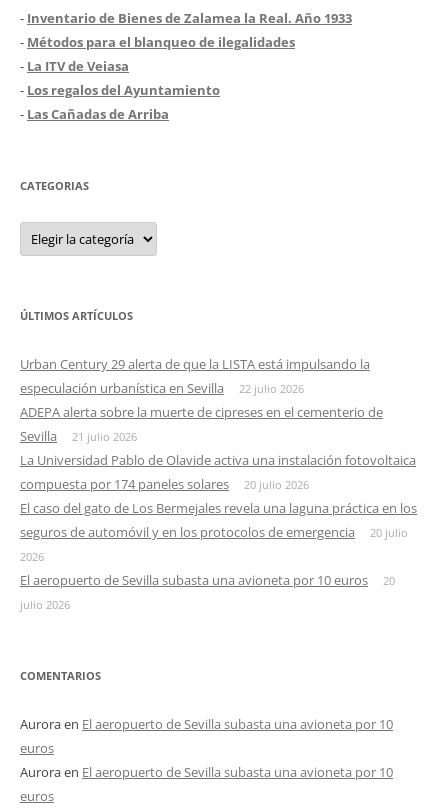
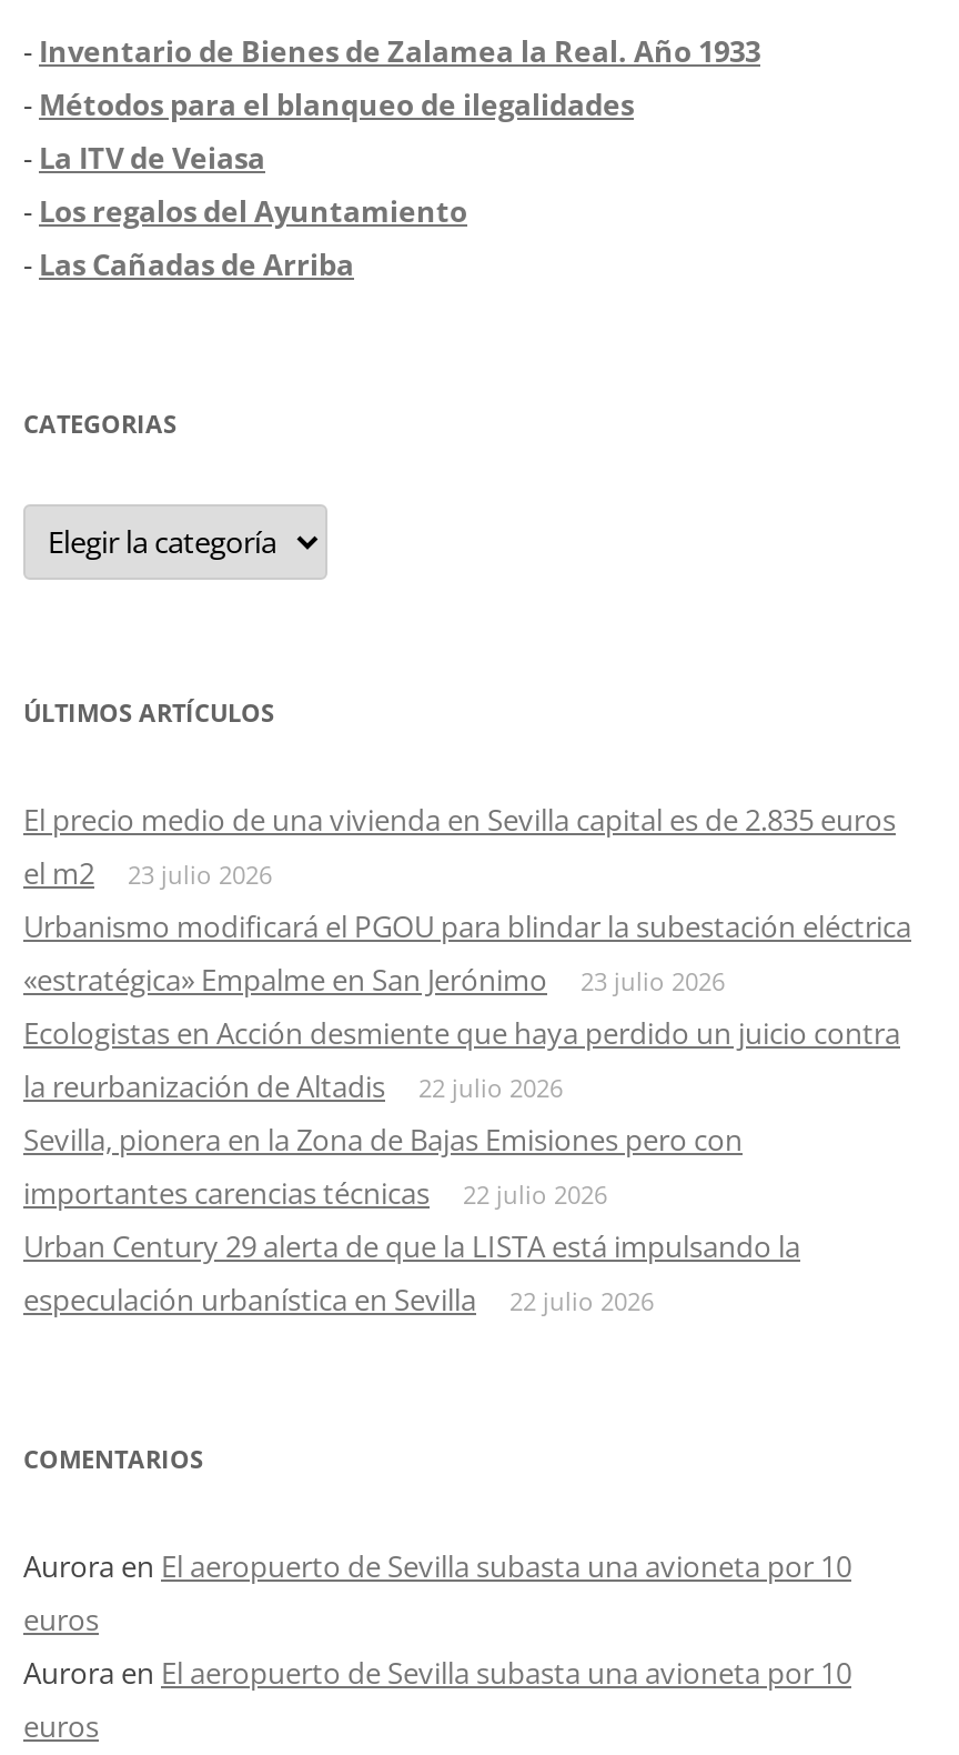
none -> [23,798,911,1212] El precio medio de una vivienda en Sevilla capital es de 2.835 euros | el m2 | 23 julio 2026 | Urbanismo modificará el PGOU para blindar la subestación eléctrica | «estratégica» Empalme en San Jerónimo | 23 julio 2026 | Ecologistas en Acción desmiente que haya perdido un juicio contra | la reurbanización de Altadis | 22 julio 2026 | Sevilla, pionera en la Zona de Bajas Emisiones pero con | importantes carencias técnicas | 22 julio 2026
moved [20,355,370,397] -> [23,1225,800,1318]: Urban Century 29 alerta de que la LISTA está impulsando la | especulación urbanística en Sevilla | 22 julio 2026
[20,403,417,612] ADEPA alerta sobre la muerte de cipreses en el cementerio de | Sevilla | 21 julio 2026 | La Universidad Pablo de Olavide activa una instalación fotovoltaica | compuesta por 174 paneles solares | 20 julio 2026 | El caso del gato de Los Bermejales revela una laguna práctica en los | seguros de automóvil y en los protocolos de emergencia | 20 julio | 2026 | El aeropuerto de Sevilla subasta una avioneta por 10 euros | 20 | julio 2026 -> none

